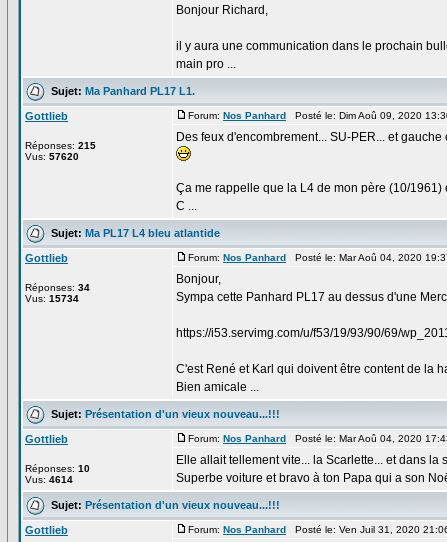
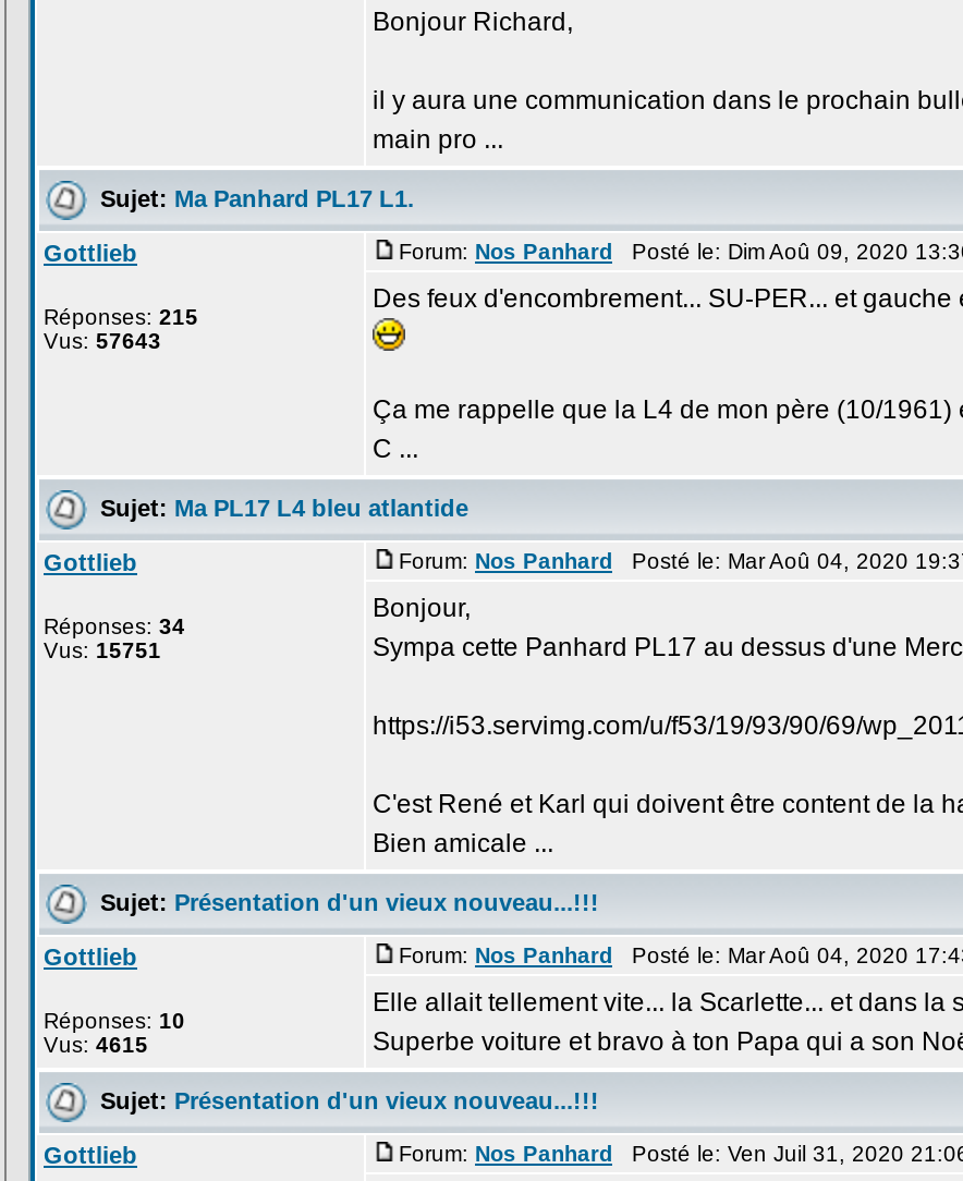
[25,151,79,162] Vus: 57620 -> [44,329,161,353] Vus: 57643
[25,293,79,304] Vus: 15734 -> [44,638,161,662] Vus: 15751
[25,474,73,485] Vus: 4614 -> [44,1033,148,1057] Vus: 4615

